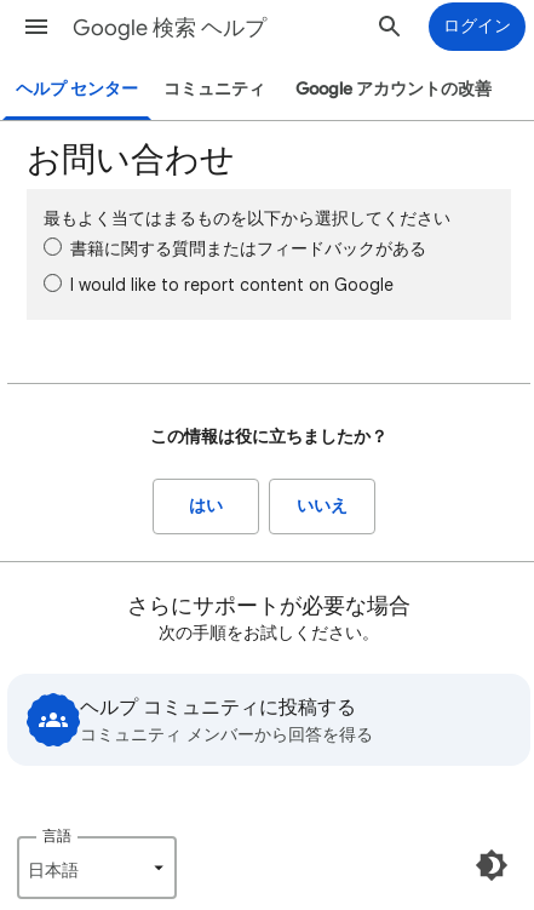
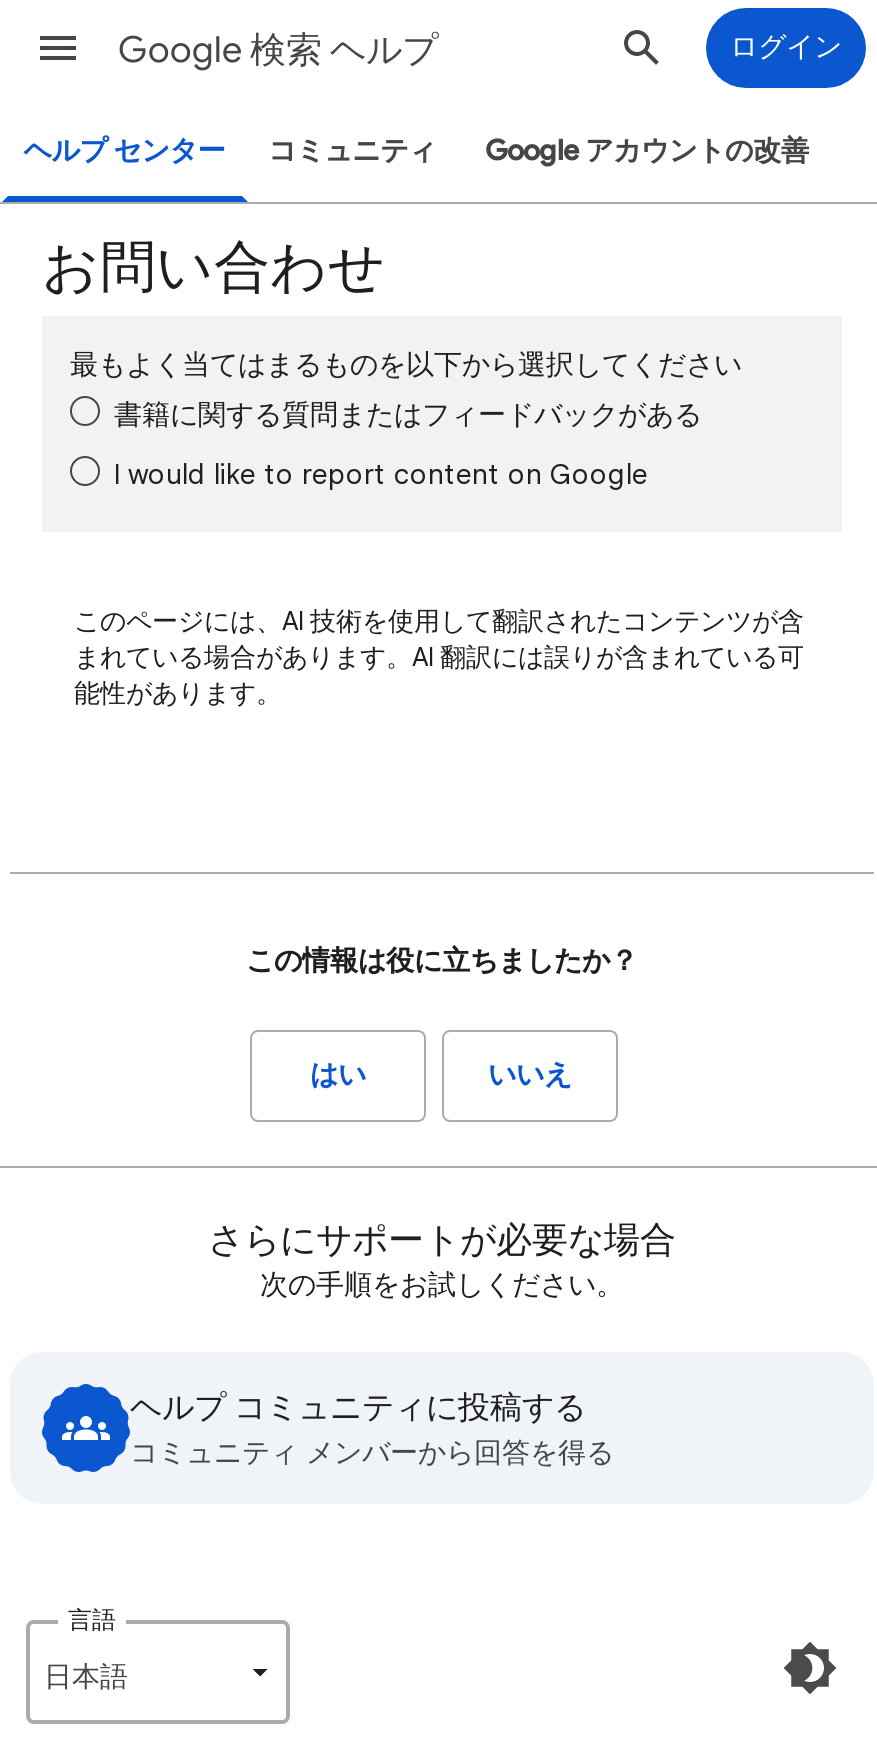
none -> [74,604,804,710] このページには、AI 技術を使用して翻訳されたコンテンツが含 | まれている場合があります。AI 翻訳には誤りが含まれている可 | 能性があります。

